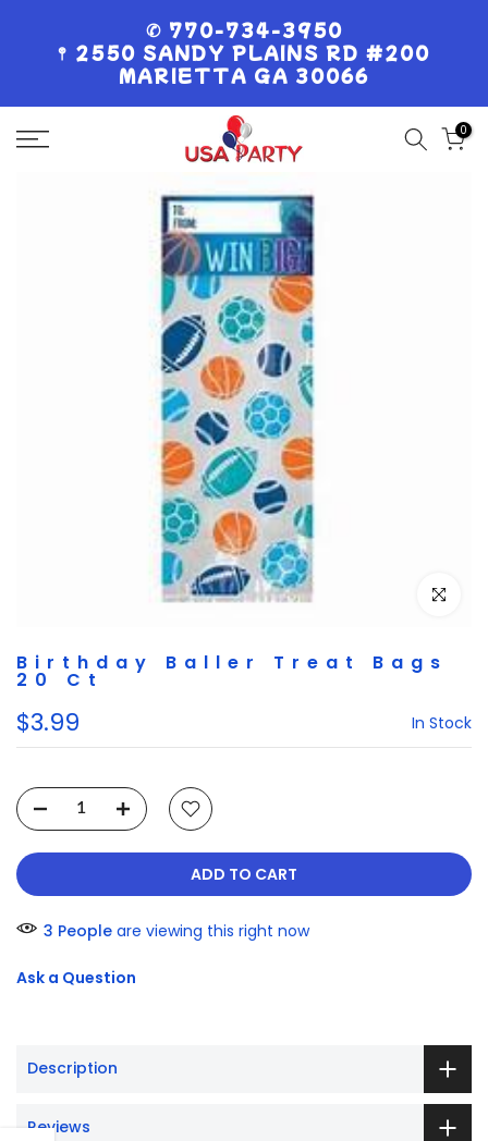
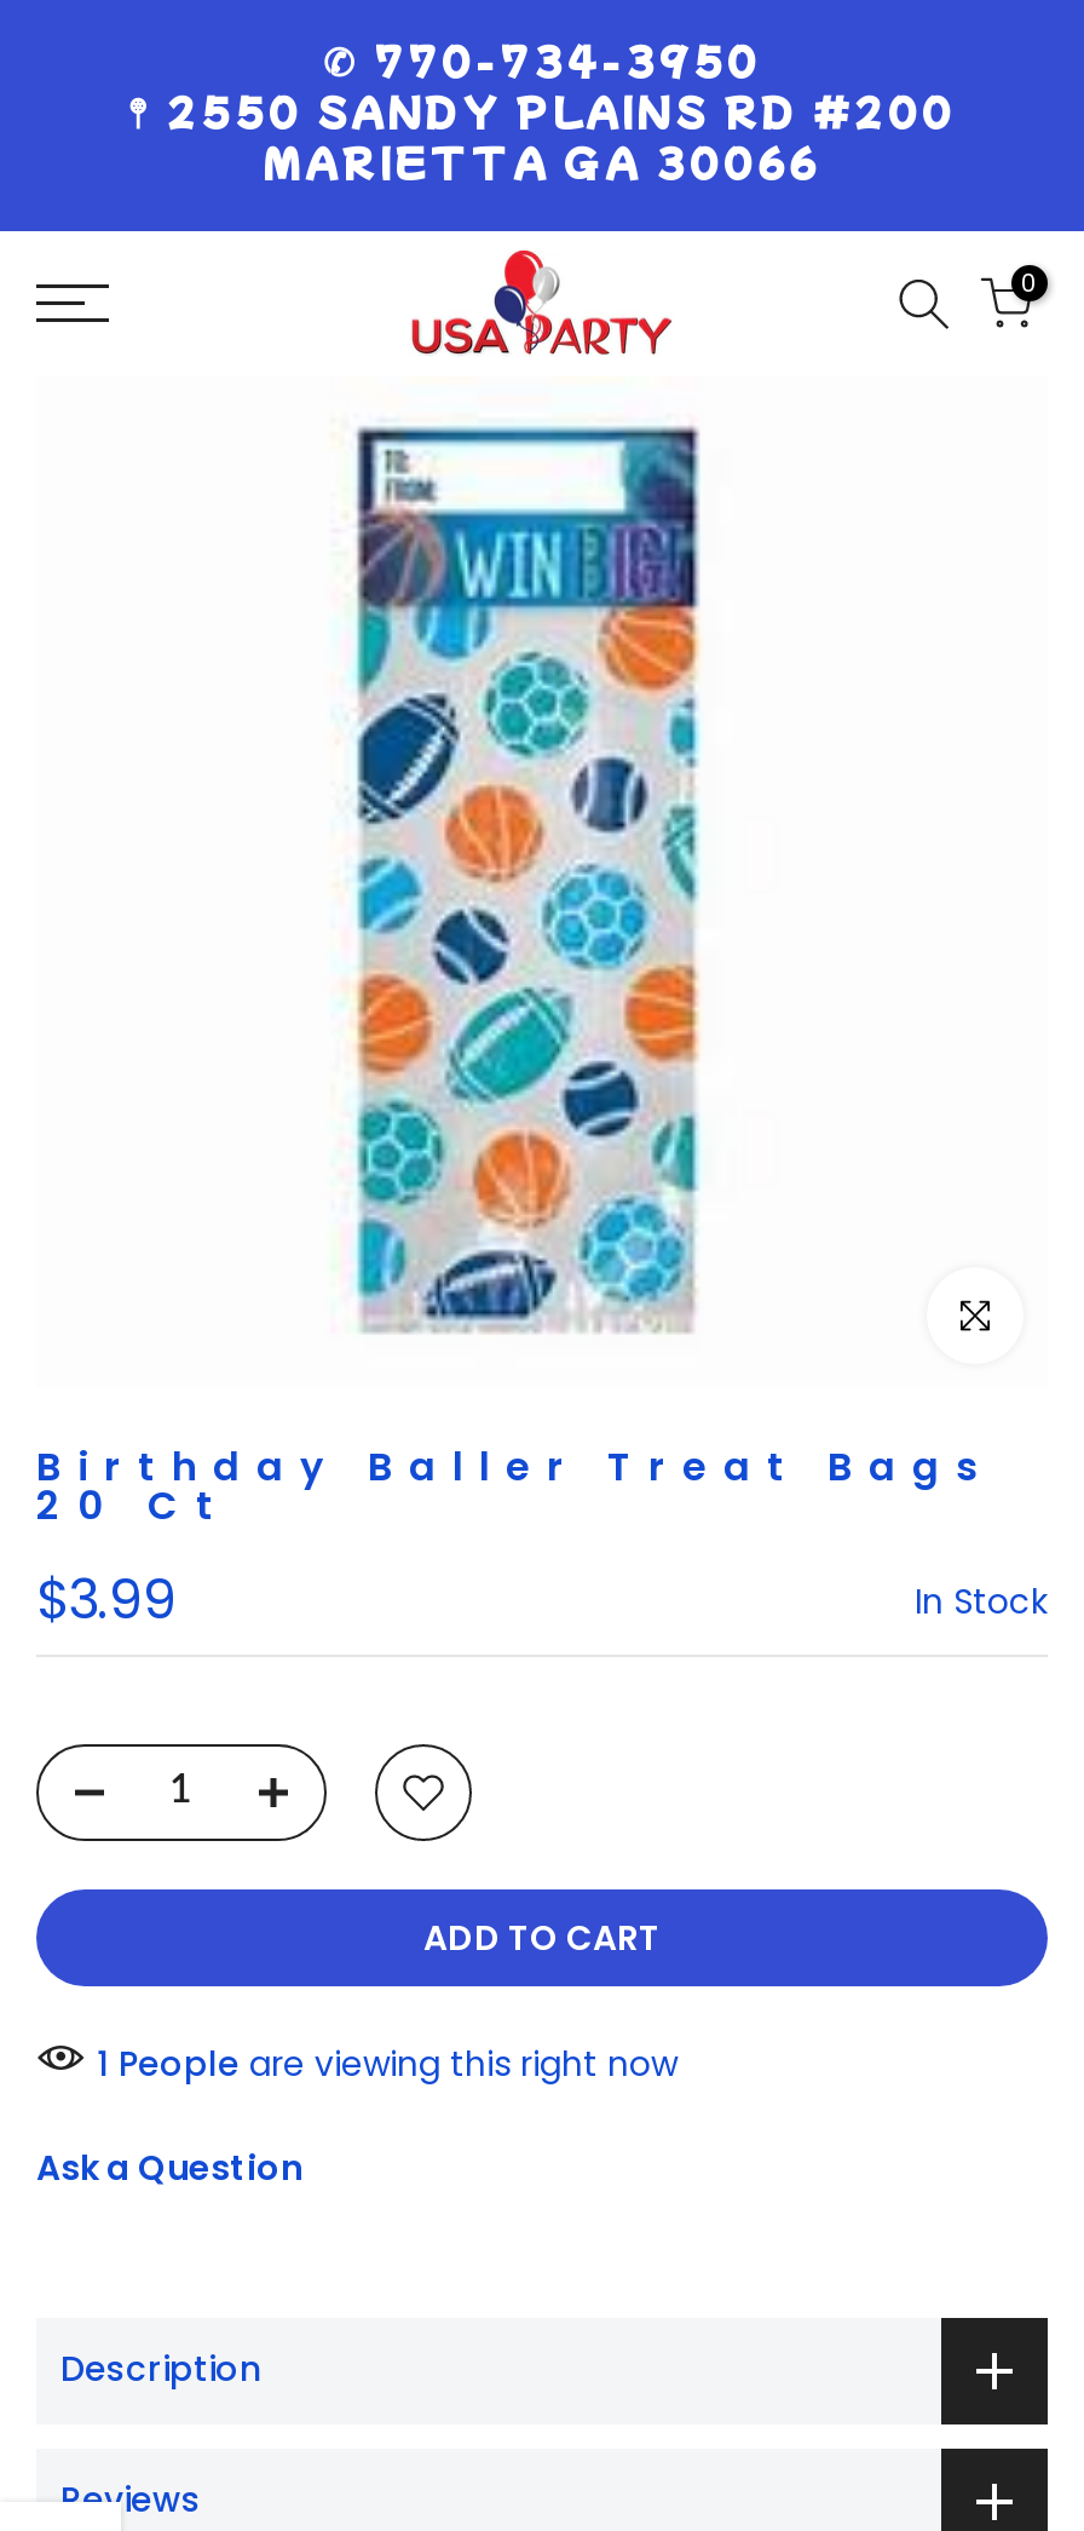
[44,920,309,942] 3 People are viewing this right now -> [97,2039,677,2088] 1 People are viewing this right now

